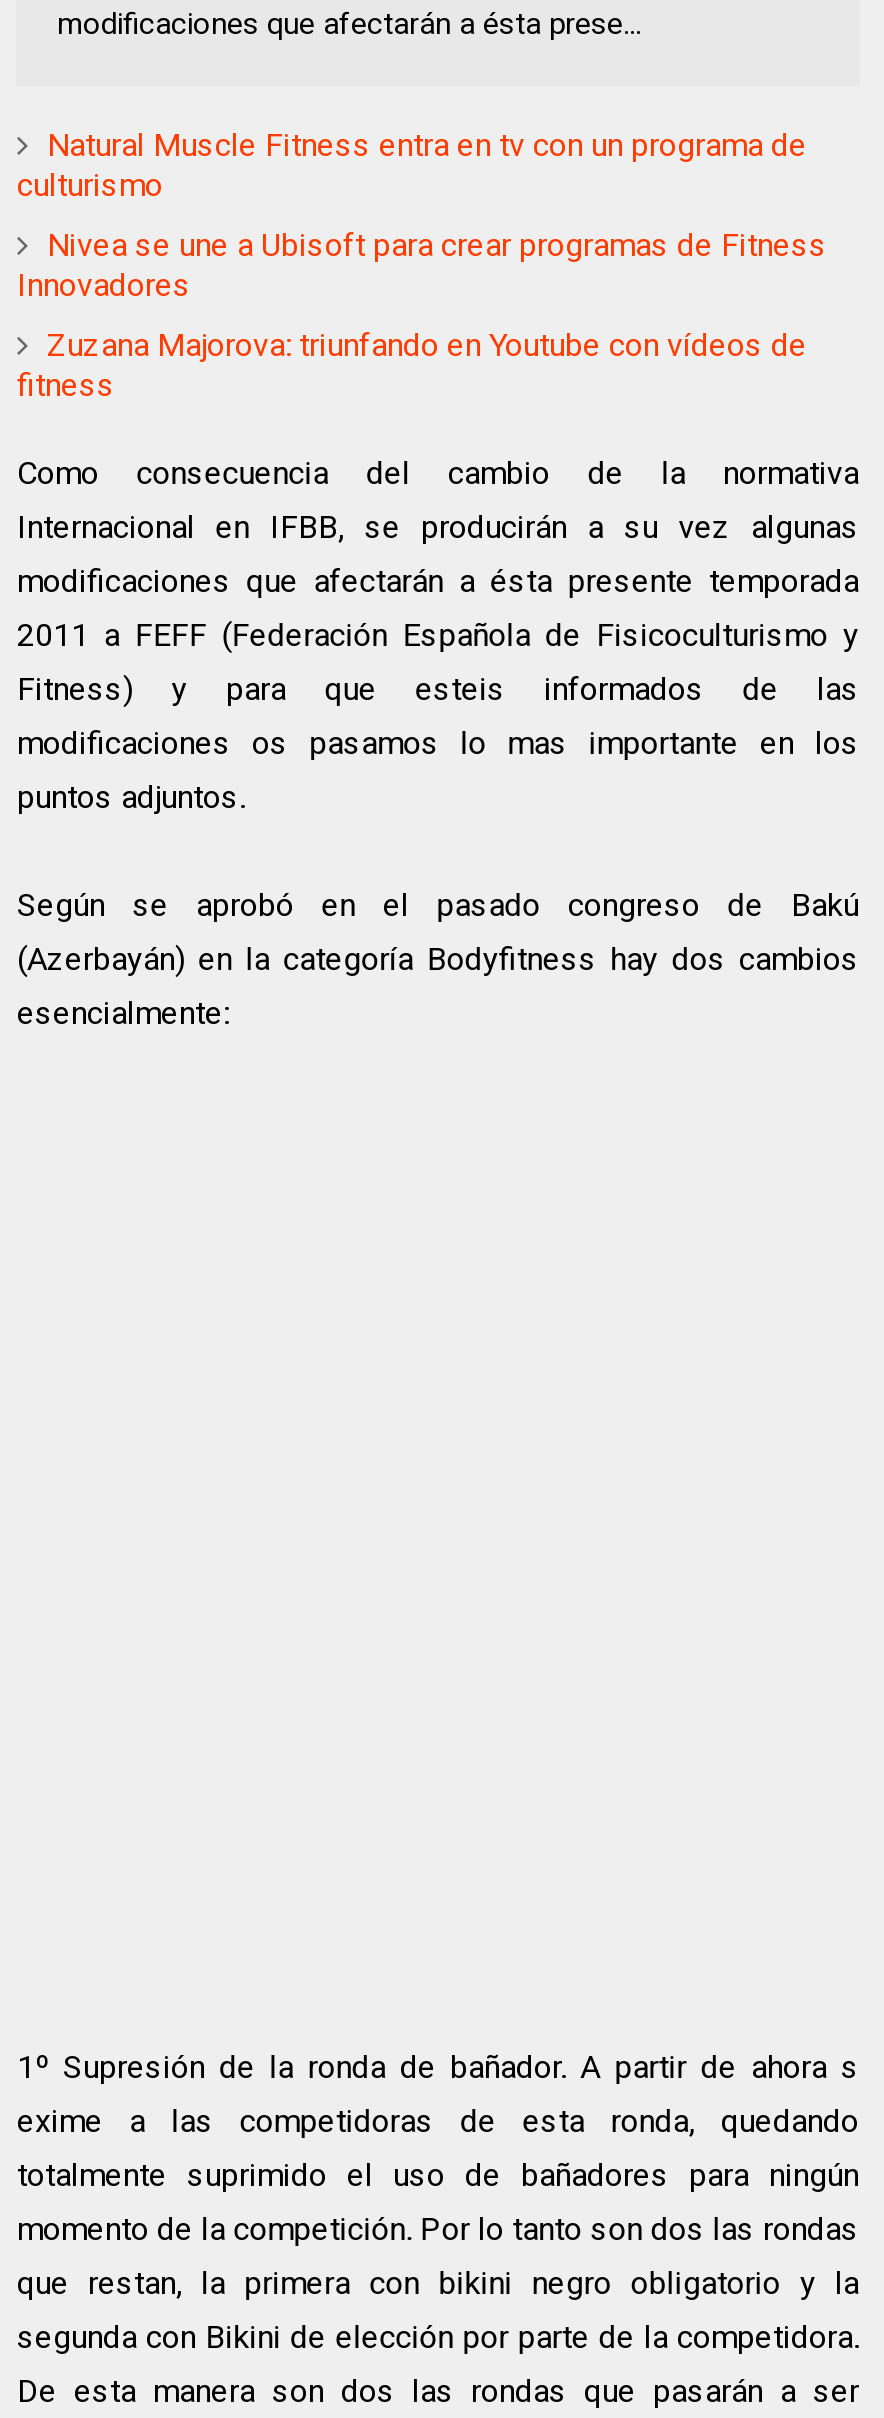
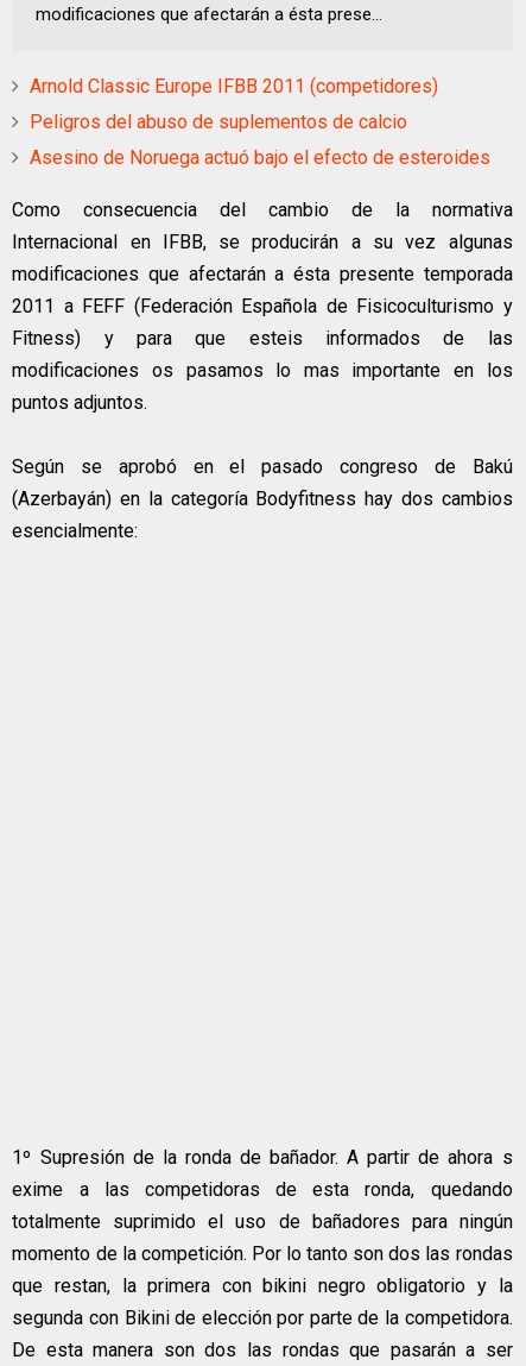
[17,126,807,204] Natural Muscle Fitness entra en tv con un programa de | culturismo -> [30,75,439,97] Arnold Classic Europe IFBB 2011 (competidores)
[17,226,827,304] Nivea se une a Ubisoft para crear programas de Fitness | Innovadores -> [30,111,408,133] Peligros del abuso de suplementos de calcio
[17,326,807,404] Zuzana Majorova: triunfando en Youtube con vídeos de | fitness -> [30,146,491,169] Asesino de Noruega actuó bajo el efecto de esteroides

